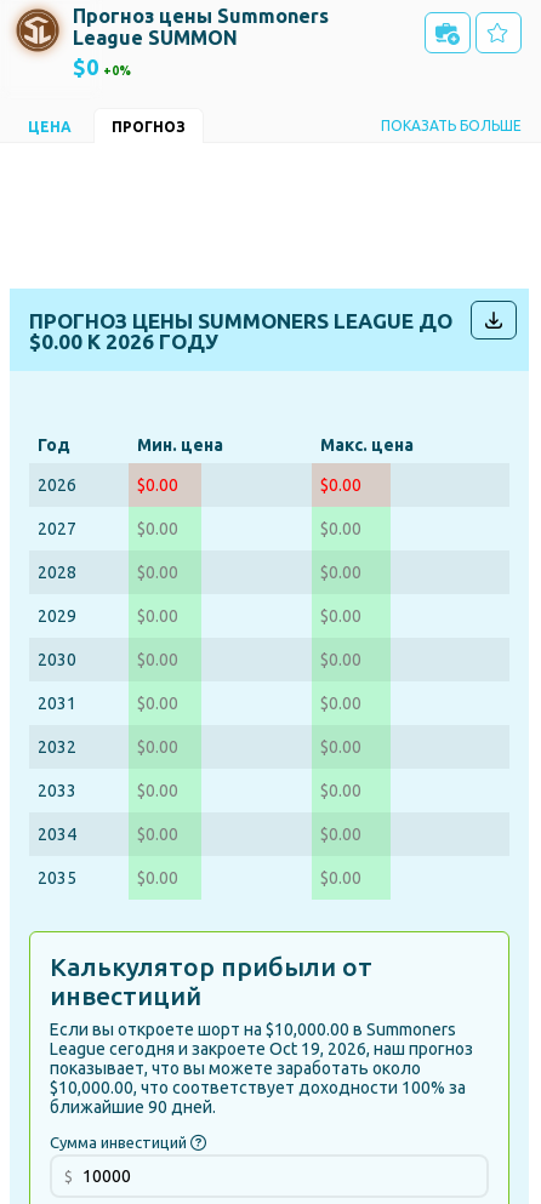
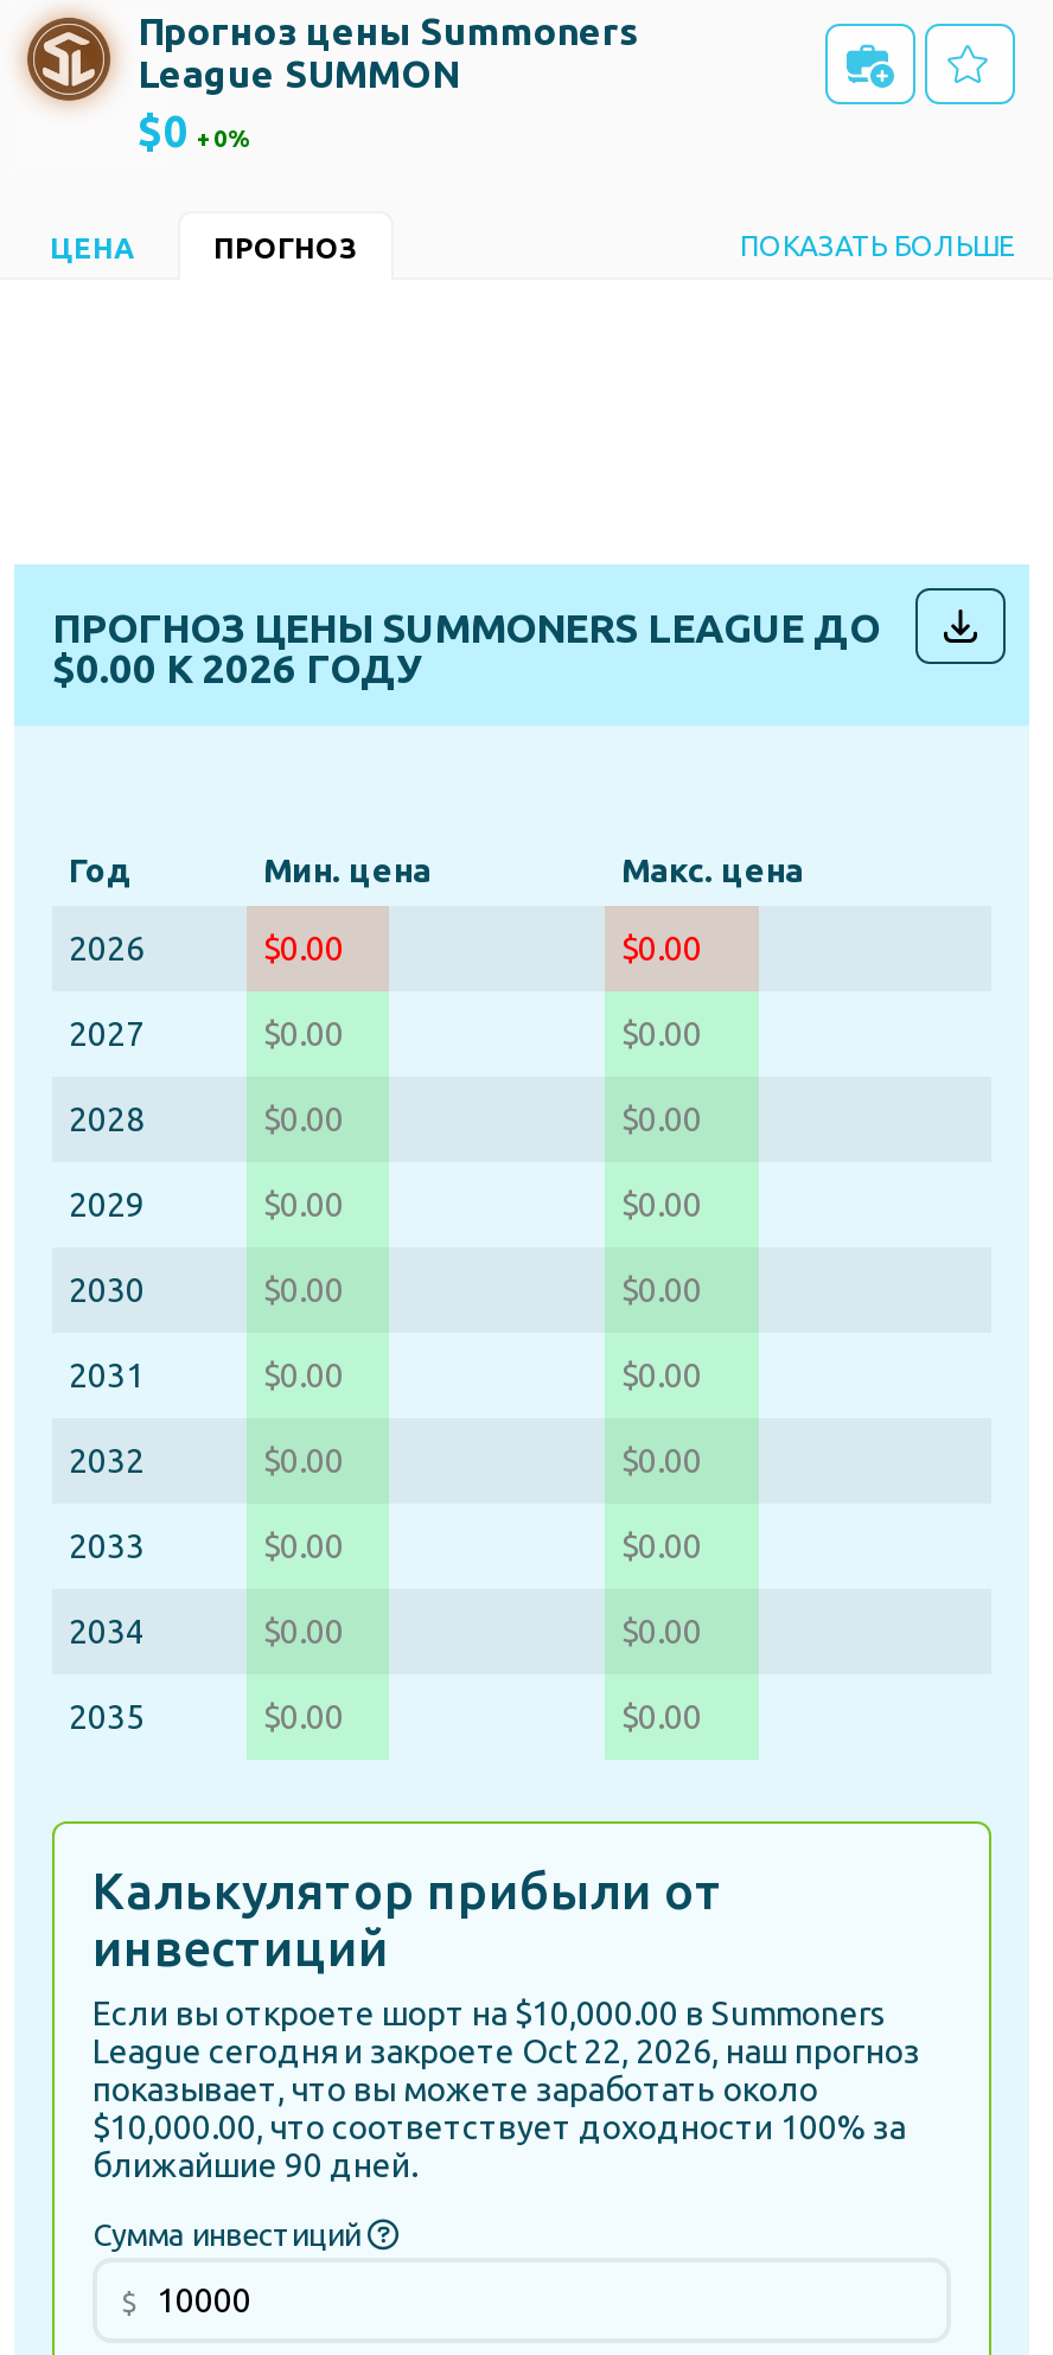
[50,1039,473,1059] League сегодня и закроете Oct 19, 2026, наш прогноз -> [92,2032,920,2070] League сегодня и закроете Oct 22, 2026, наш прогноз

